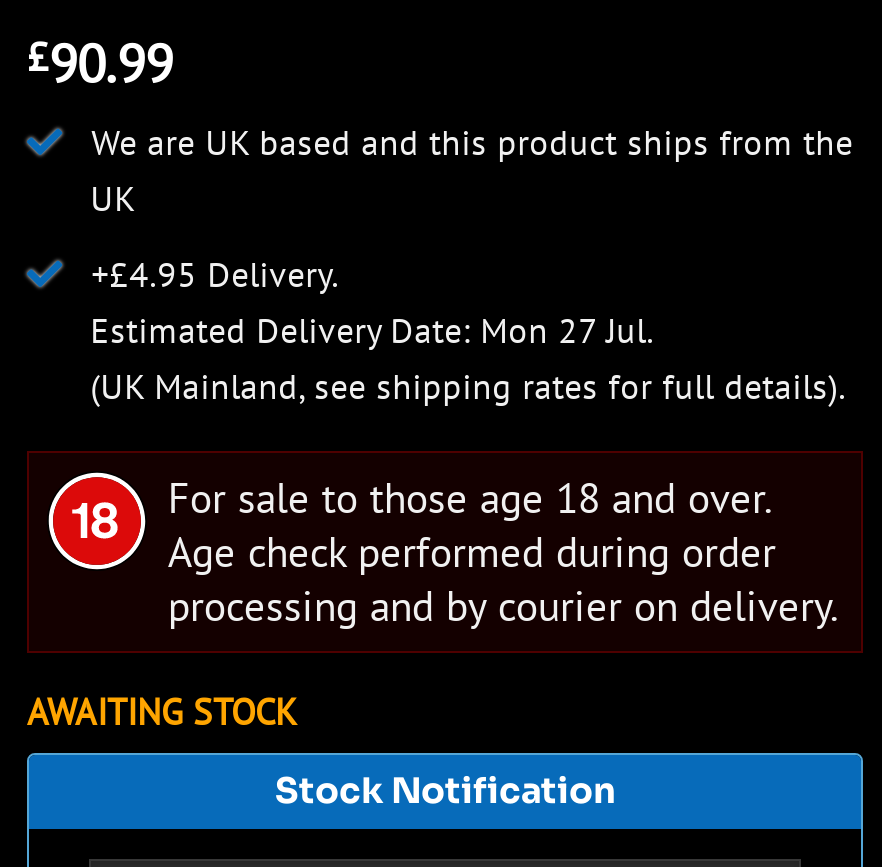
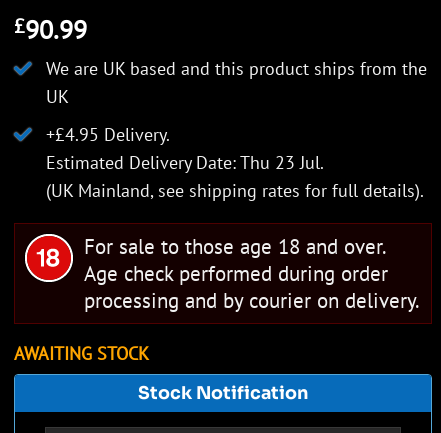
[90,308,654,354] Estimated Delivery Date: Mon 27 Jul. -> [46,151,324,174] Estimated Delivery Date: Thu 23 Jul.

